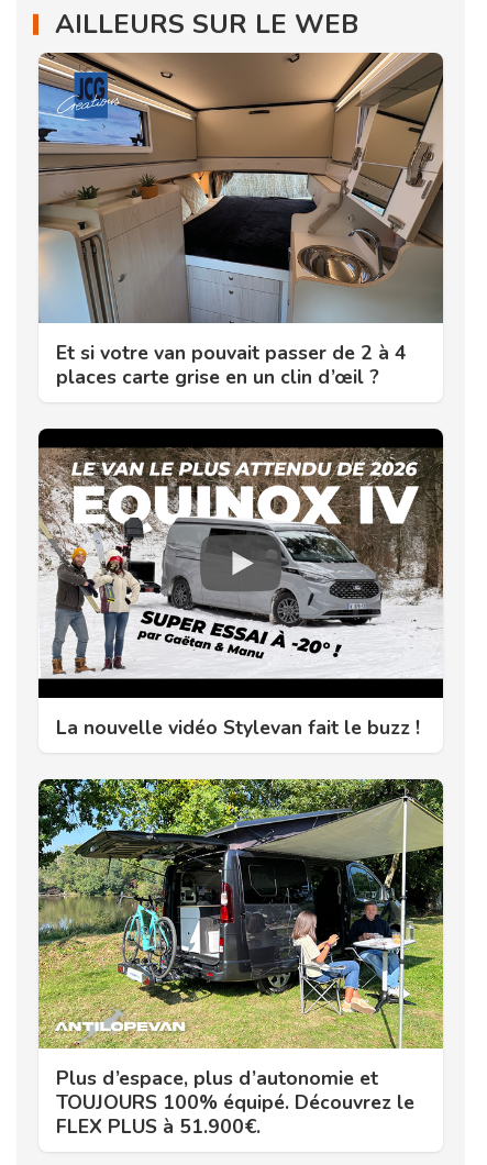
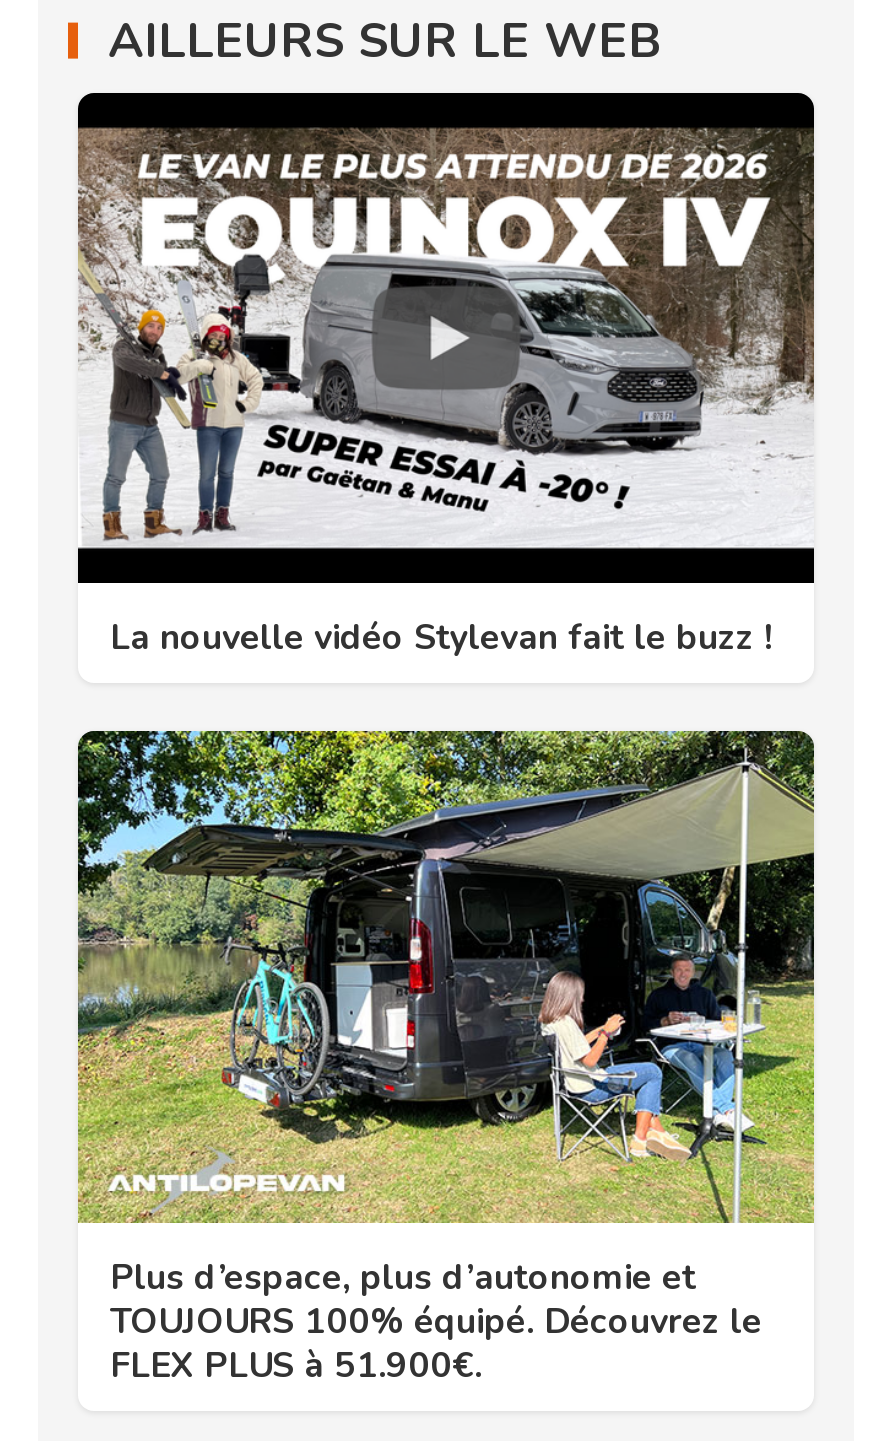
[37,52,444,390] [image] | Et si votre van pouvait passer de 2 à 4 | places carte grise en un clin d’œil ? -> none

